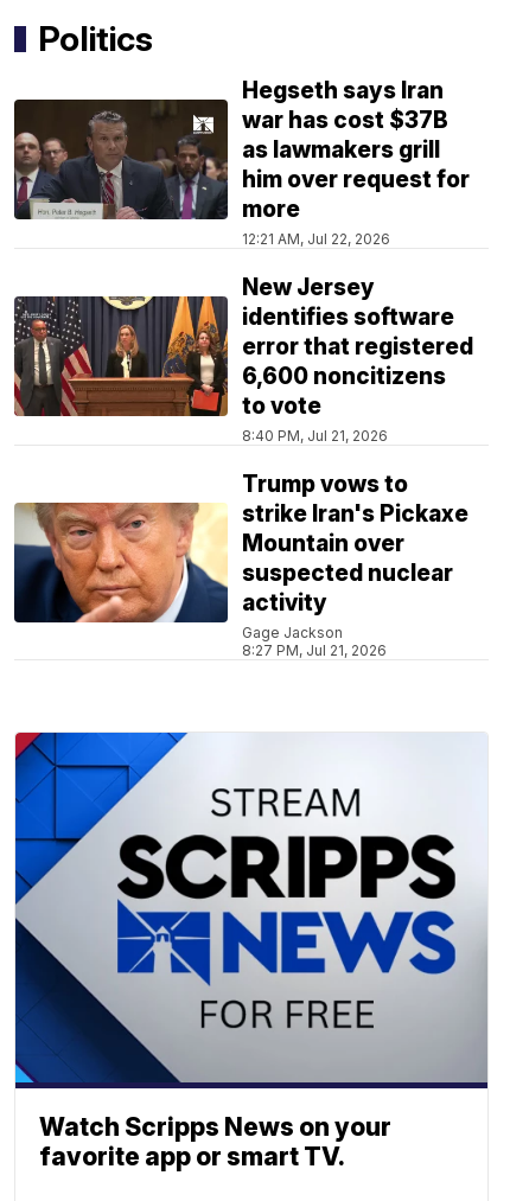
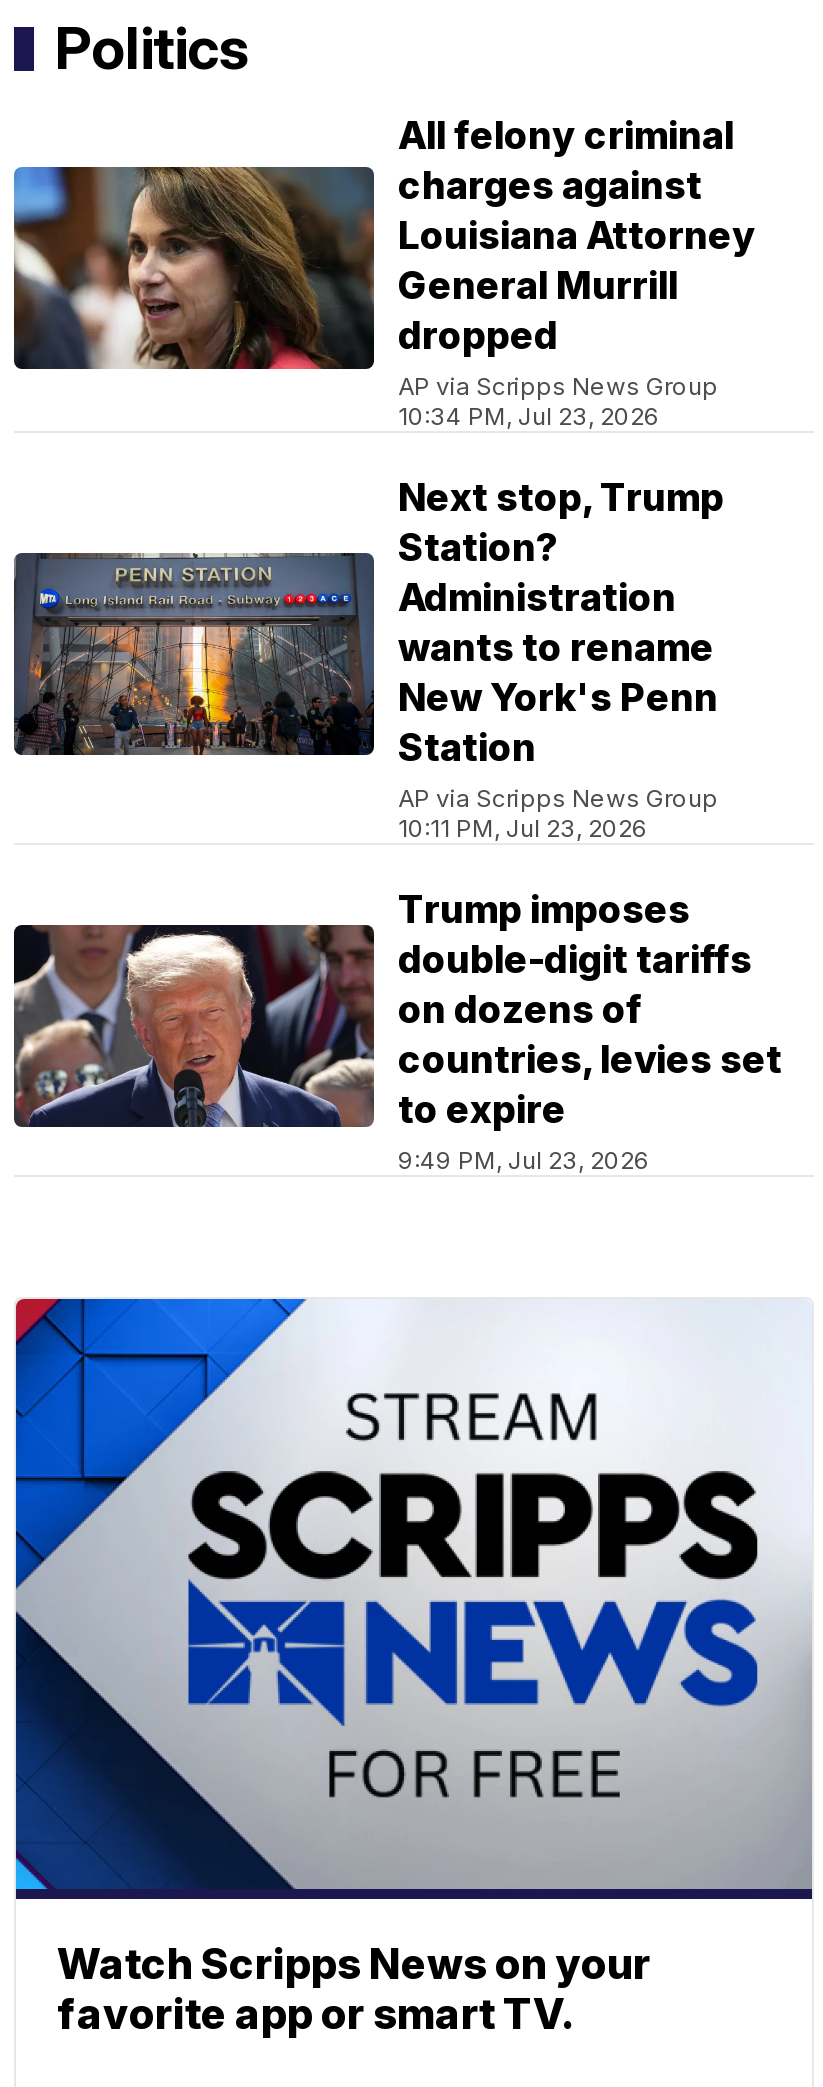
[13,78,470,248] [image] | Hegseth says Iran | war has cost $37B | as lawmakers grill | him over request for | more | 12:21 AM, Jul 22, 2026 -> [12,114,756,432] [image] | All felony criminal | charges against | Louisiana Attorney | General Murrill | dropped | AP via Scripps News Group | 10:34 PM, Jul 23, 2026
[13,274,473,445] [image] | New Jersey | identifies software | error that registered | 6,600 noncitizens | to vote | 8:40 PM, Jul 21, 2026 -> [12,476,724,844] [image] | Next stop, Trump | Station? | Administration | wants to rename | New York's Penn | Station | AP via Scripps News Group | 10:11 PM, Jul 23, 2026
[13,471,468,660] [image] | Trump vows to | strike Iran's Pickaxe | Mountain over | suspected nuclear | activity | Gage Jackson | 8:27 PM, Jul 21, 2026 -> [12,888,782,1176] [image] | Trump imposes | double-digit tariffs | on dozens of | countries, levies set | to expire | 9:49 PM, Jul 23, 2026

